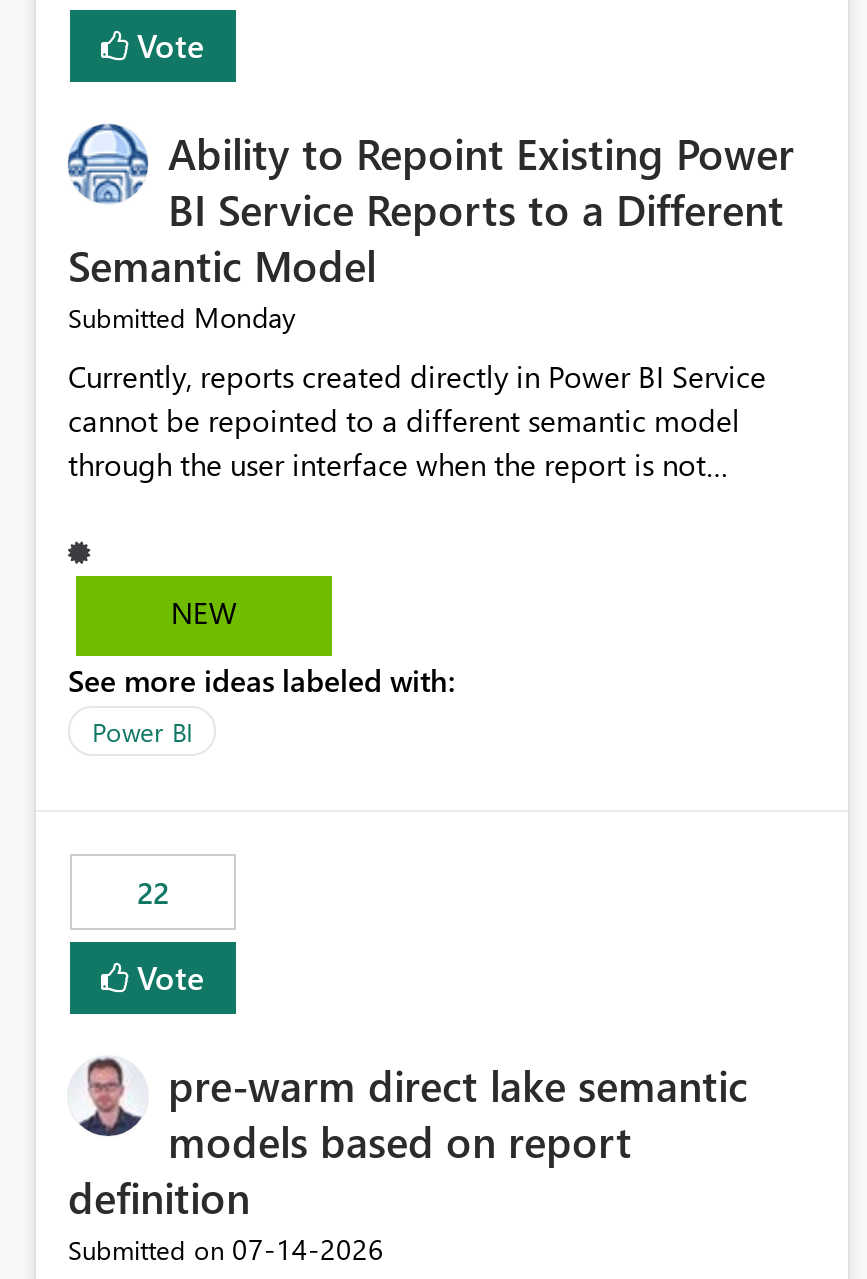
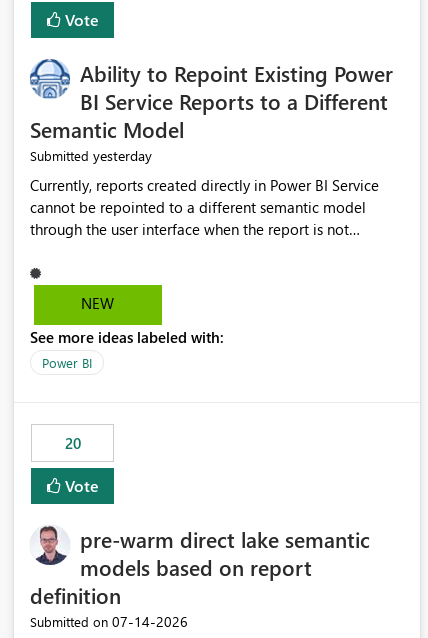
[68,299,296,337] Submitted Monday -> [30,146,152,165] Submitted yesterday
[137,873,169,913] 22 -> [64,433,80,453] 20

